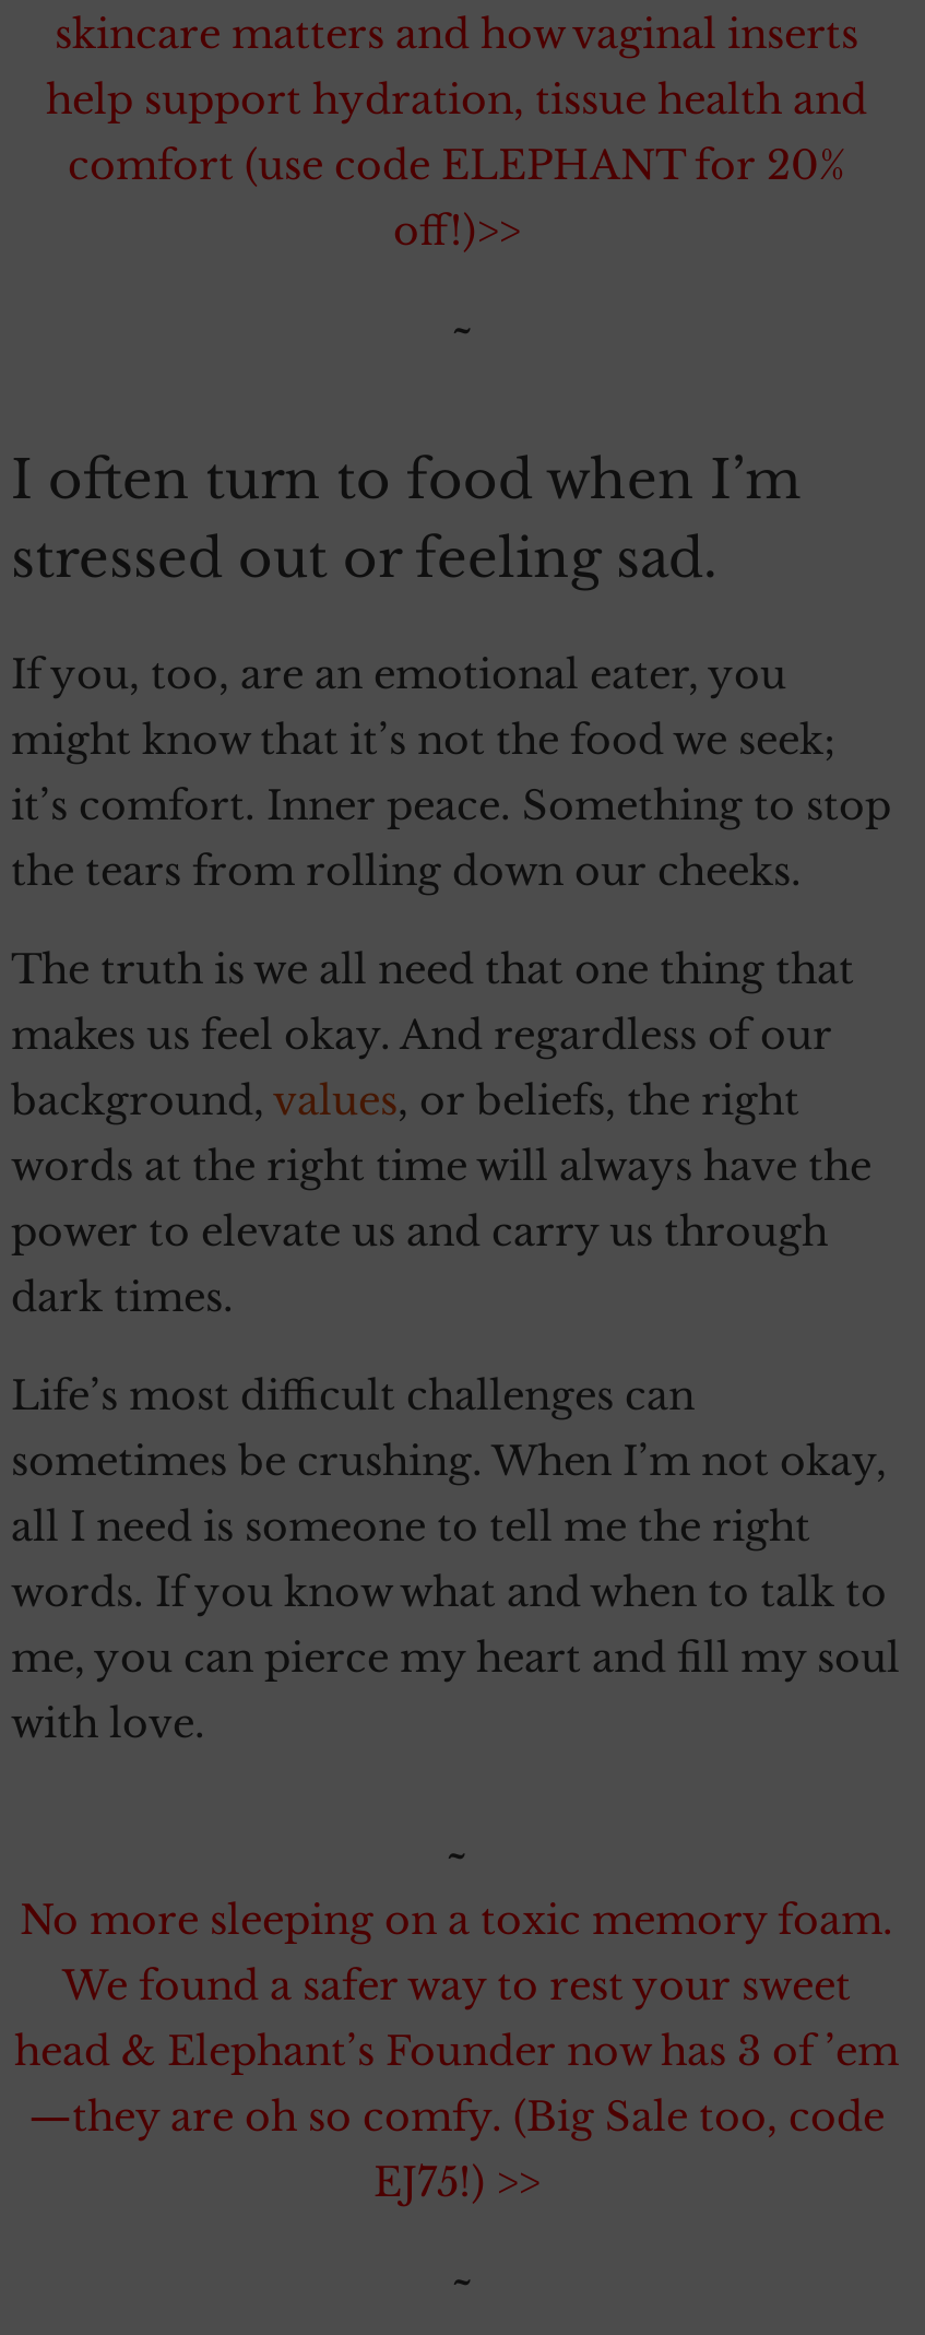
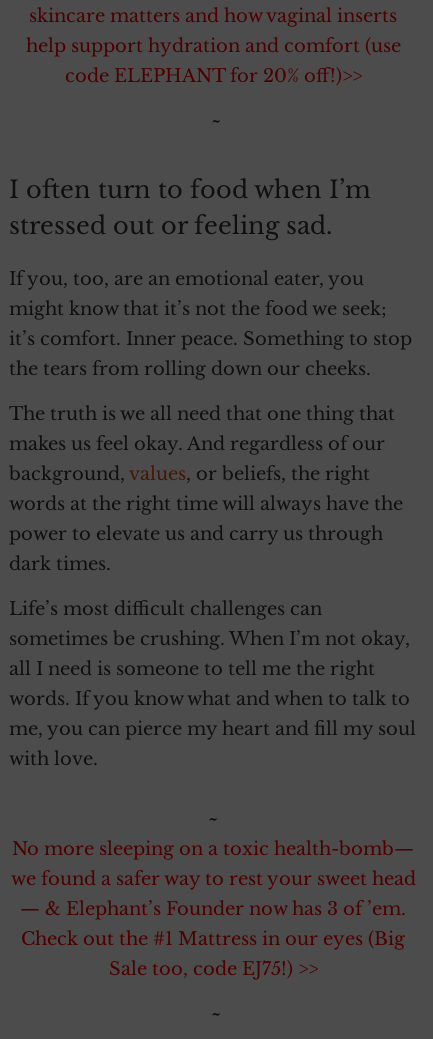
[46,77,867,256] help support hydration, tissue health and | comfort (use code ELEPHANT for 20% | off!)>> -> [25,35,400,87] help support hydration and comfort (use | code ELEPHANT for 20% off!)>>
[14,1897,899,2207] No more sleeping on a toxic memory foam. | We found a safer way to rest your sweet | head & Elephant’s Founder now has 3 of ’em | —they are oh so comfy. (Big Sale too, code | EJ75!) >> -> [10,838,415,980] No more sleeping on a toxic health-bomb— | we found a safer way to rest your sweet head | — & Elephant’s Founder now has 3 of ’em. | Check out the #1 Mattress in our eyes (Big | Sale too, code EJ75!) >>

